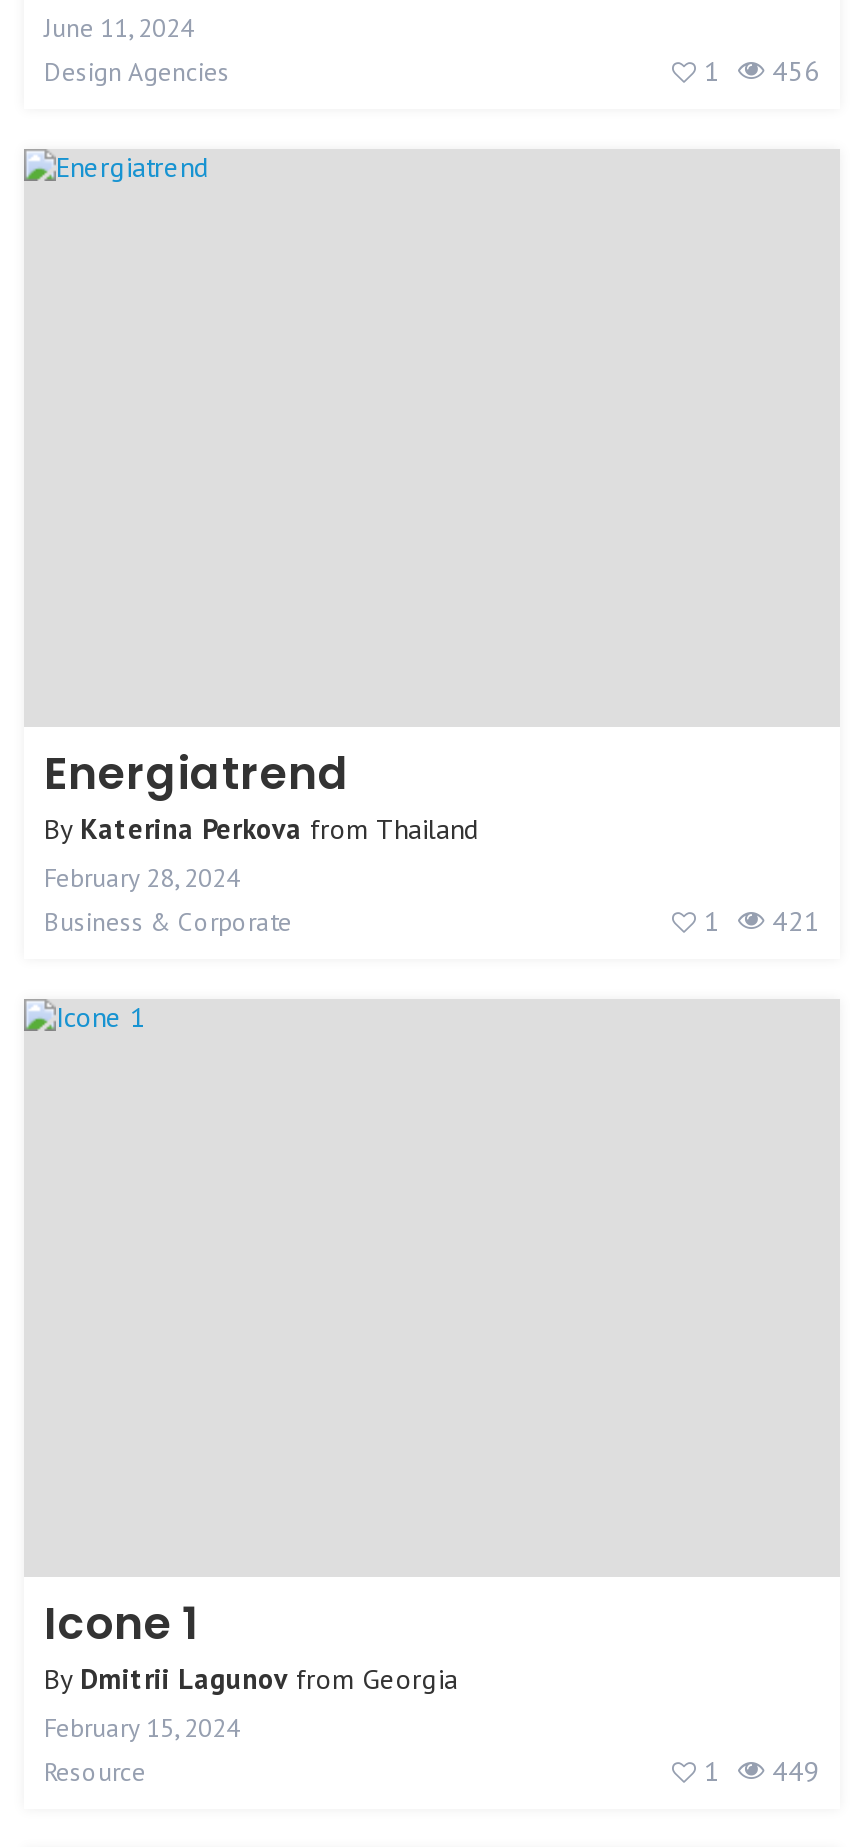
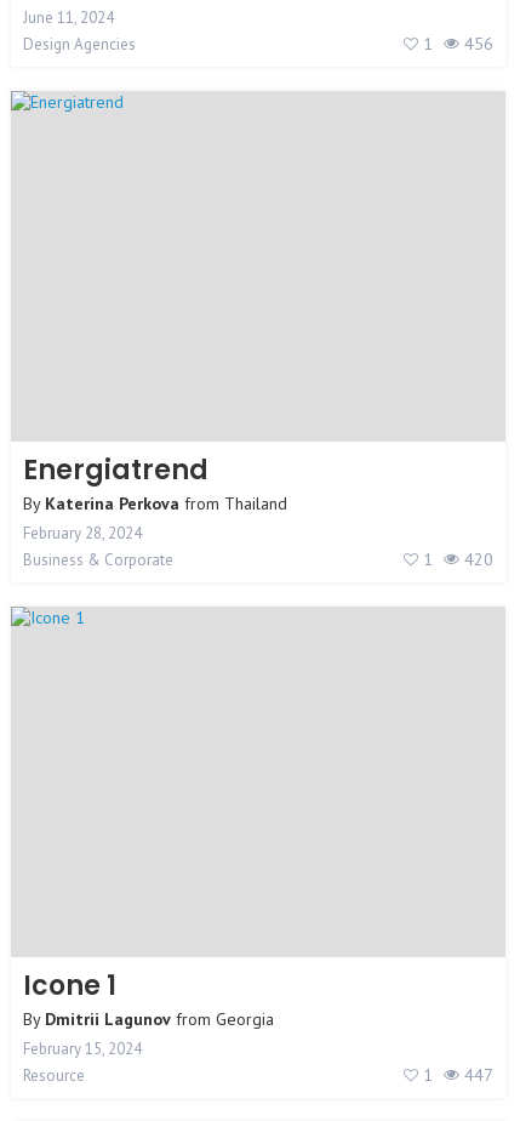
[704,902,820,938] 1 421 -> [423,548,493,570] 1 420
[704,1752,820,1788] 1 449 -> [423,1063,493,1085] 1 447

